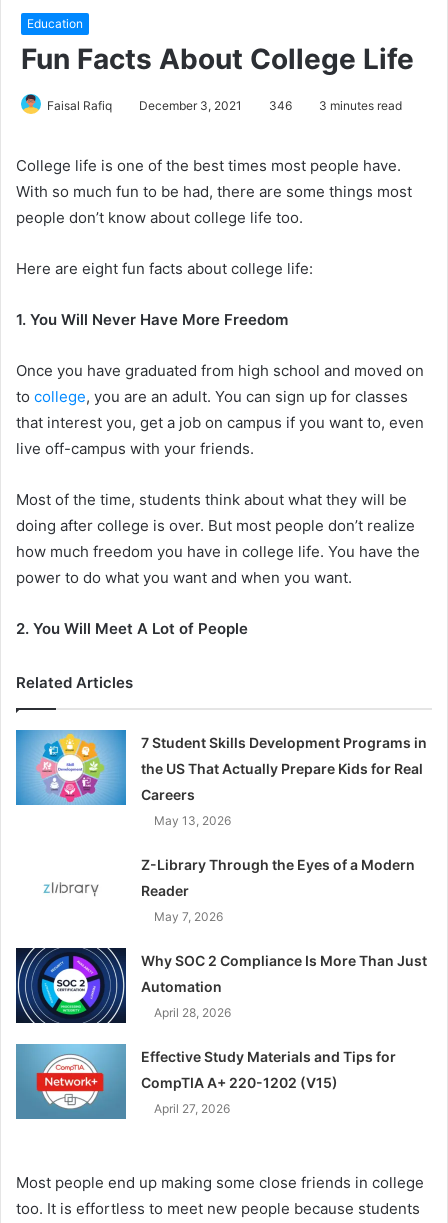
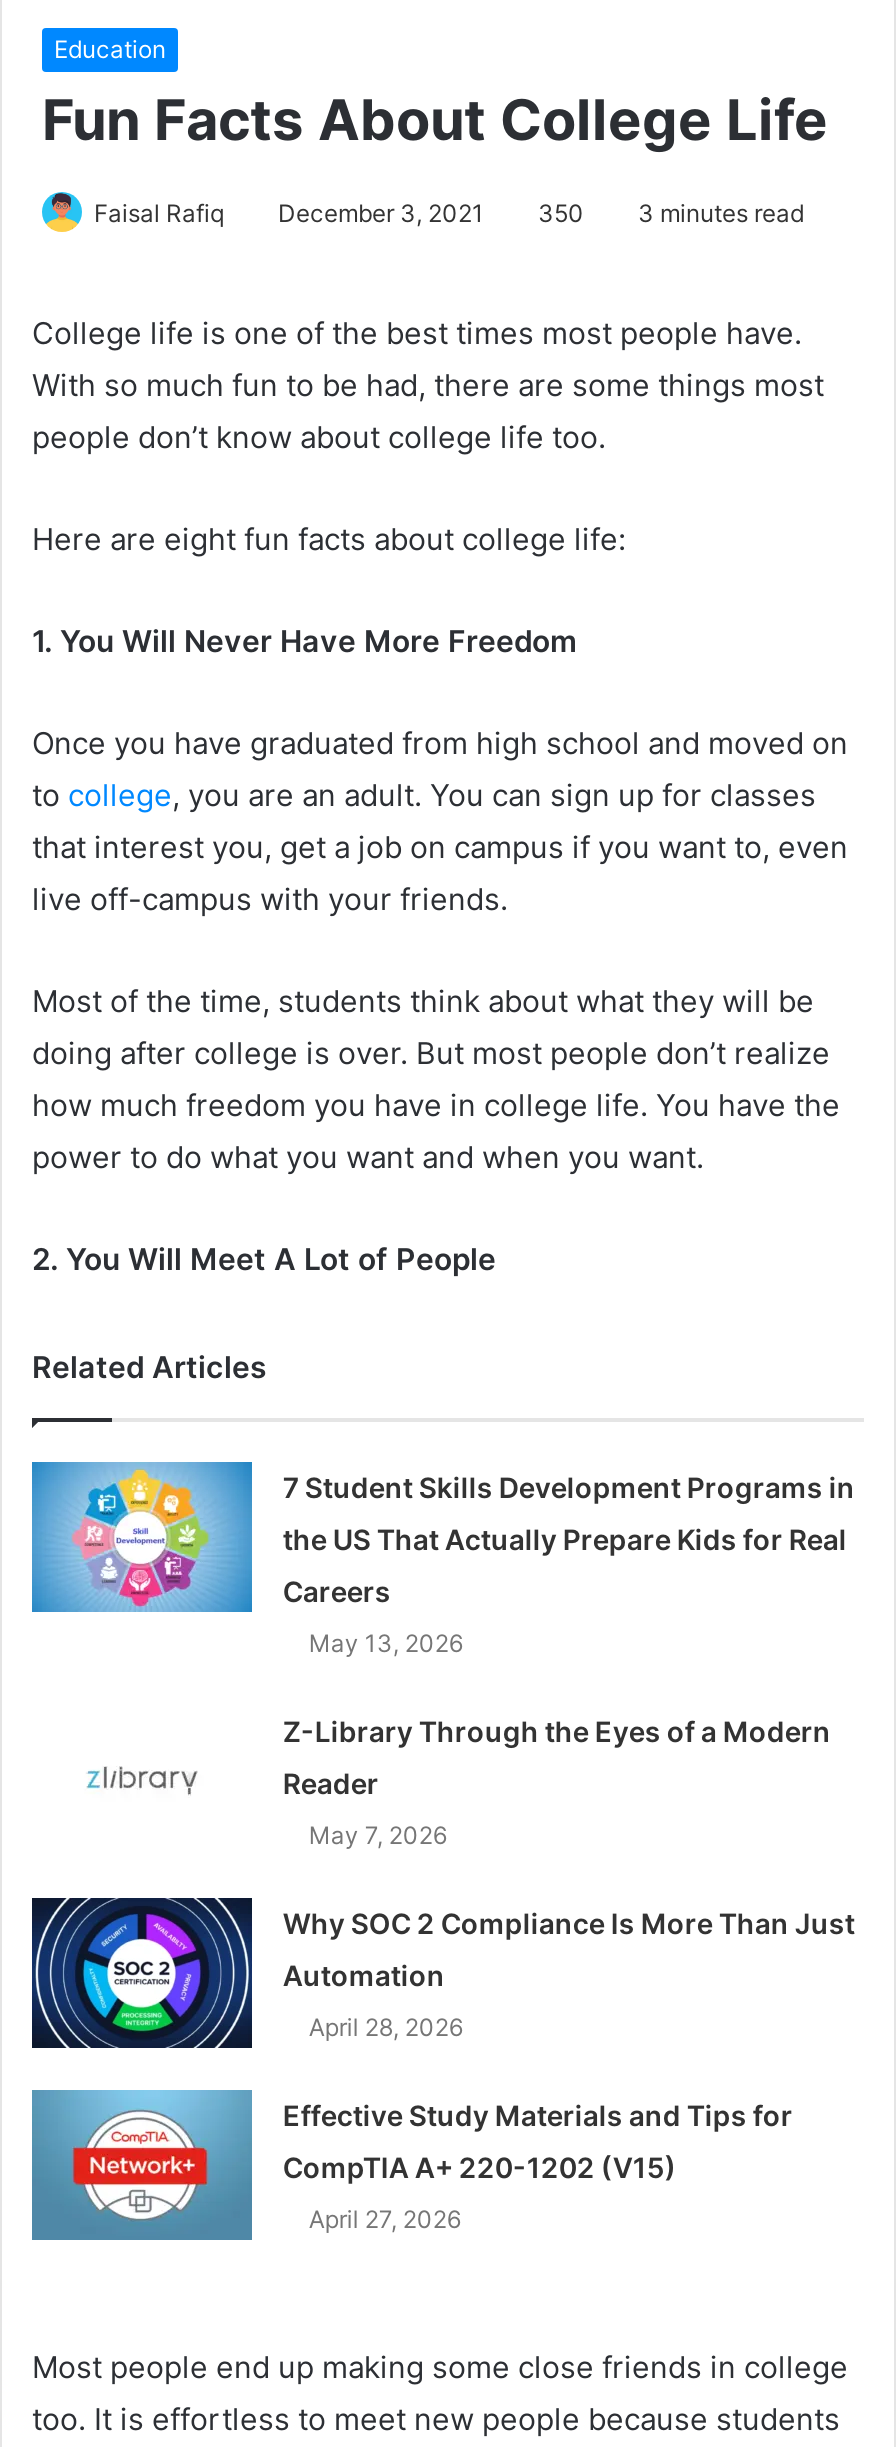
[47,98,402,113] Faisal Rafiq December 3, 2021 346 3 minutes read -> [94,199,804,229] Faisal Rafiq December 3, 2021 350 3 minutes read

